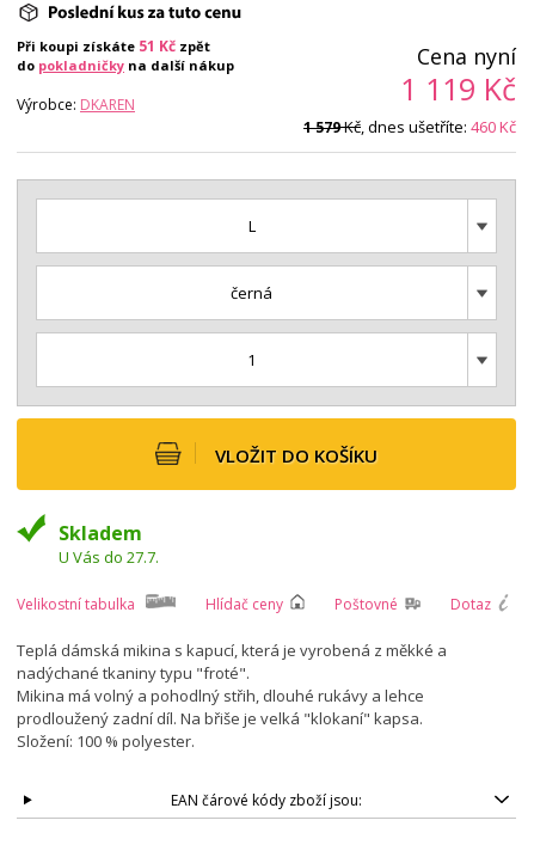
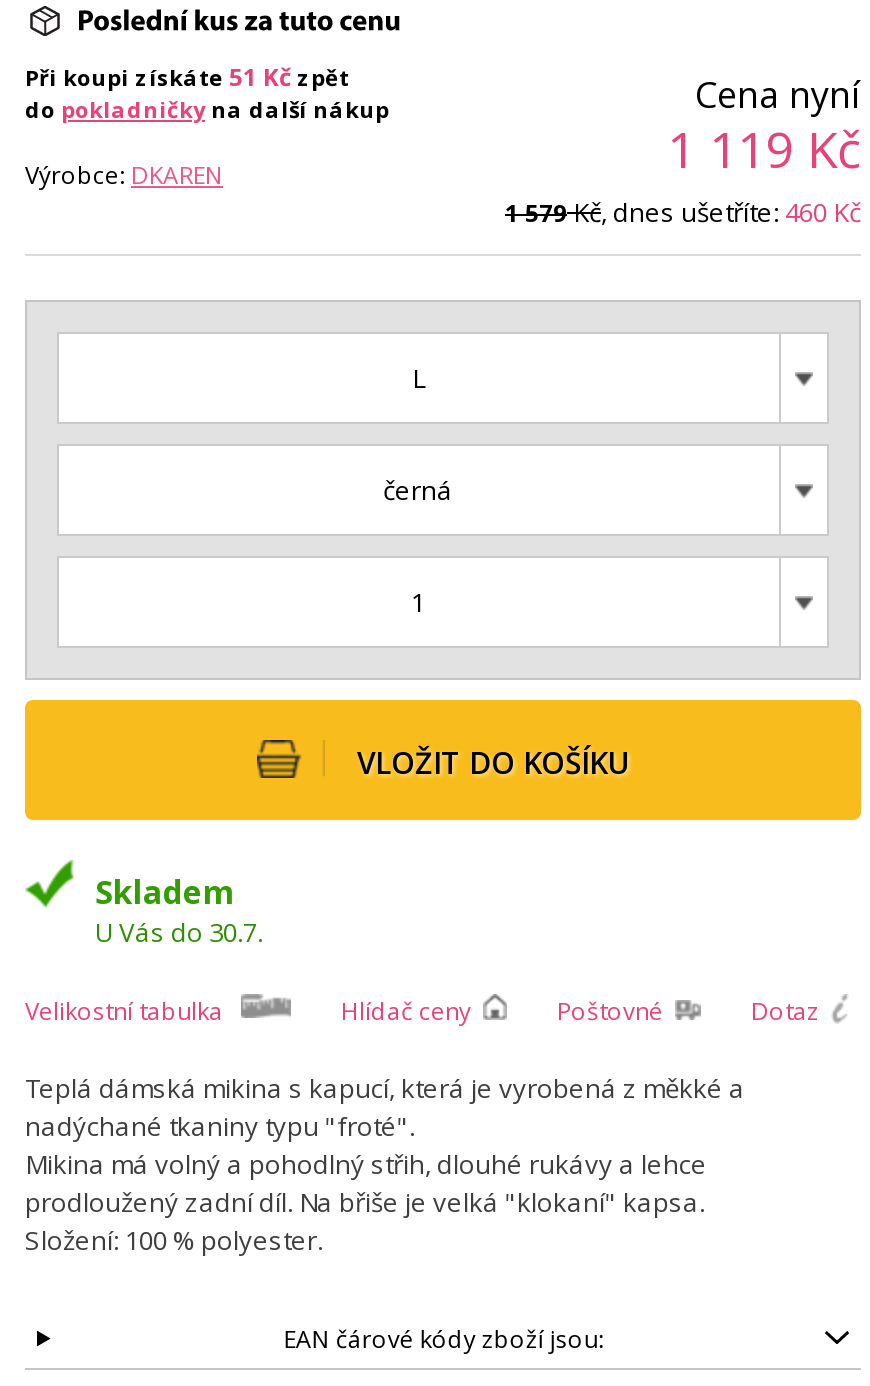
[59,546,159,567] U Vás do 27.7. -> [95,914,263,950] U Vás do 30.7.

